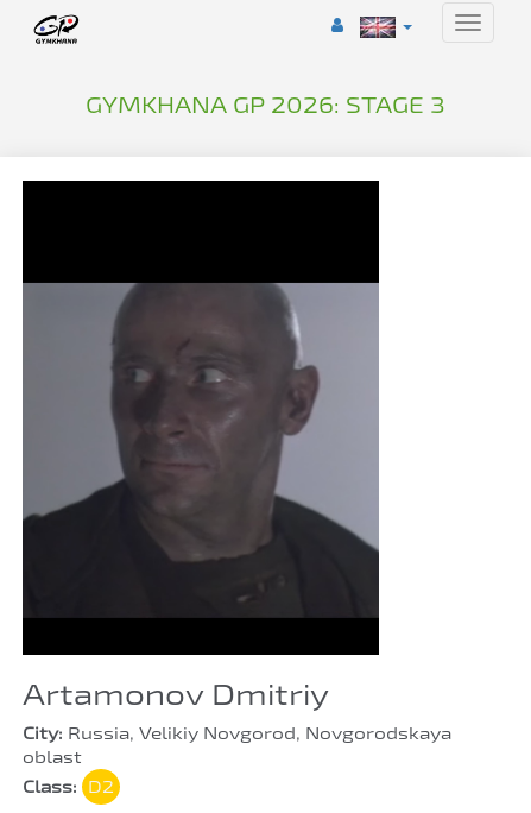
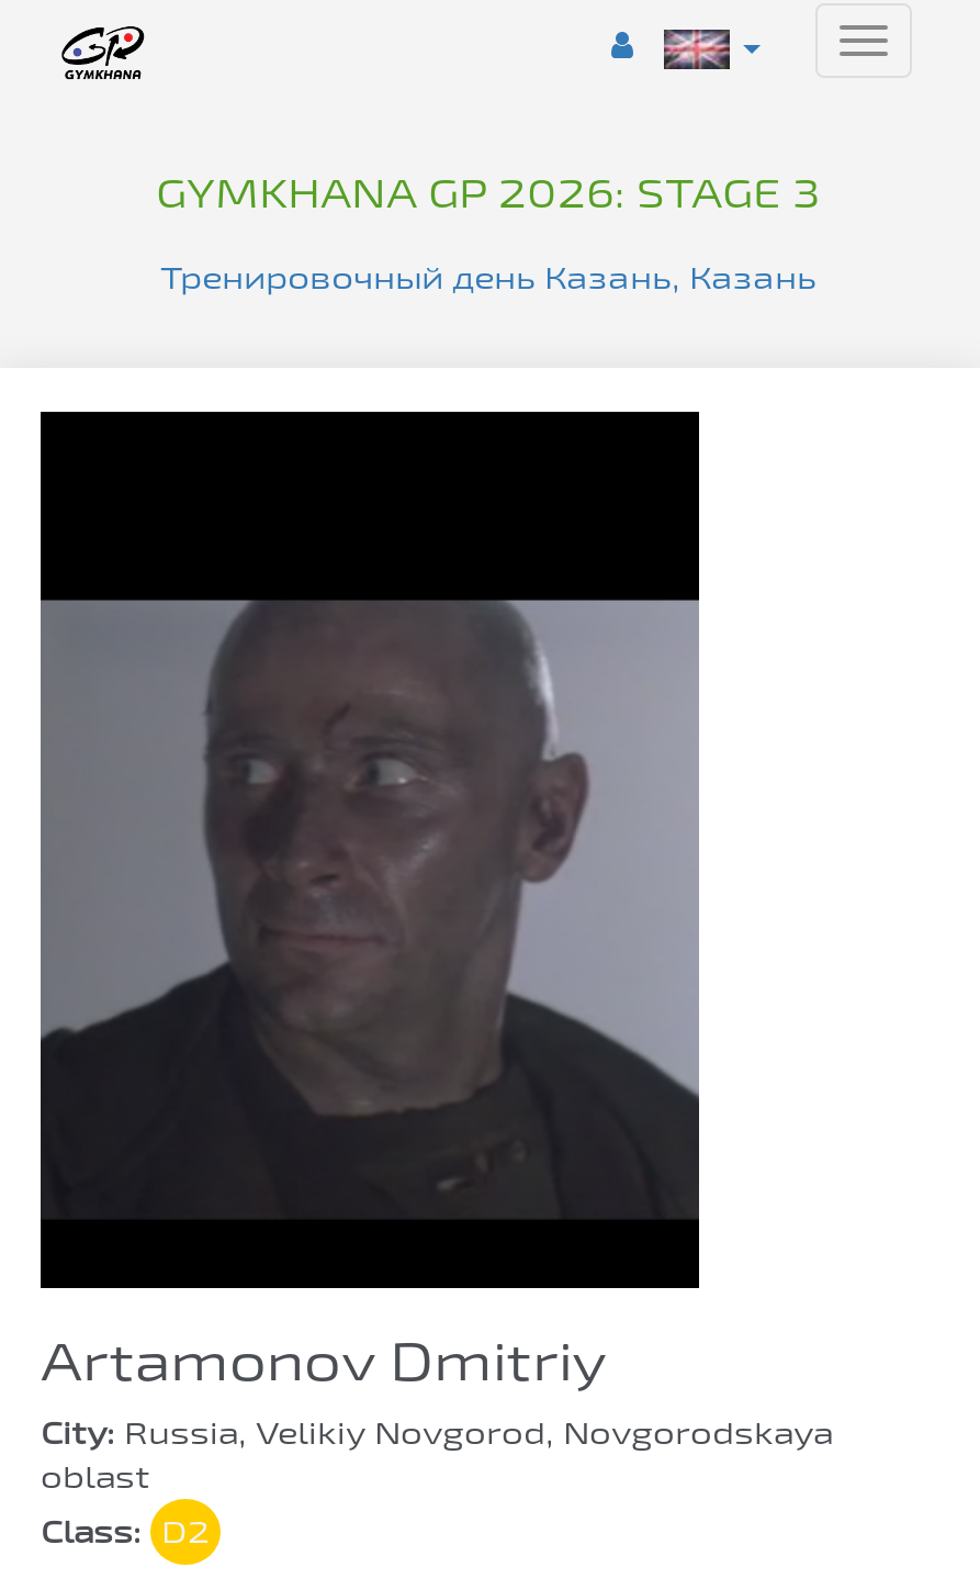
none -> [160,257,816,295] Тренировочный день Казань, Казань

